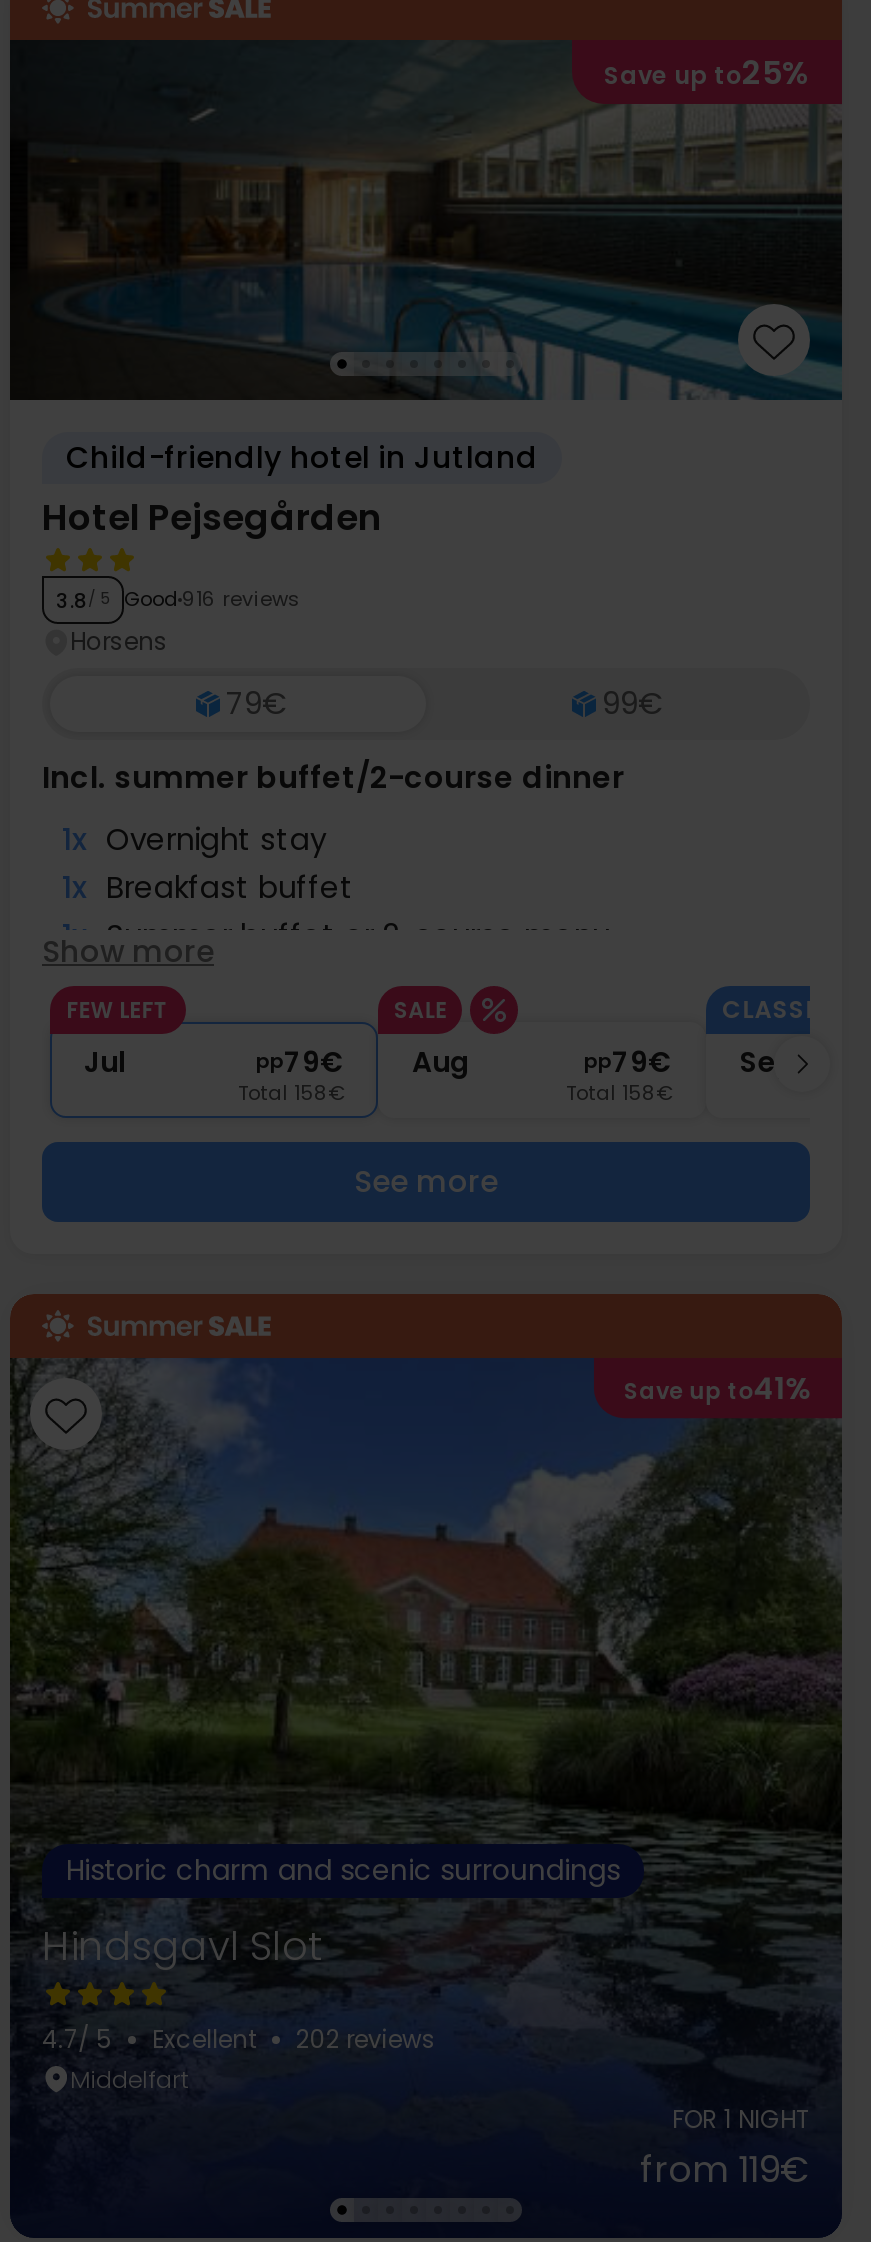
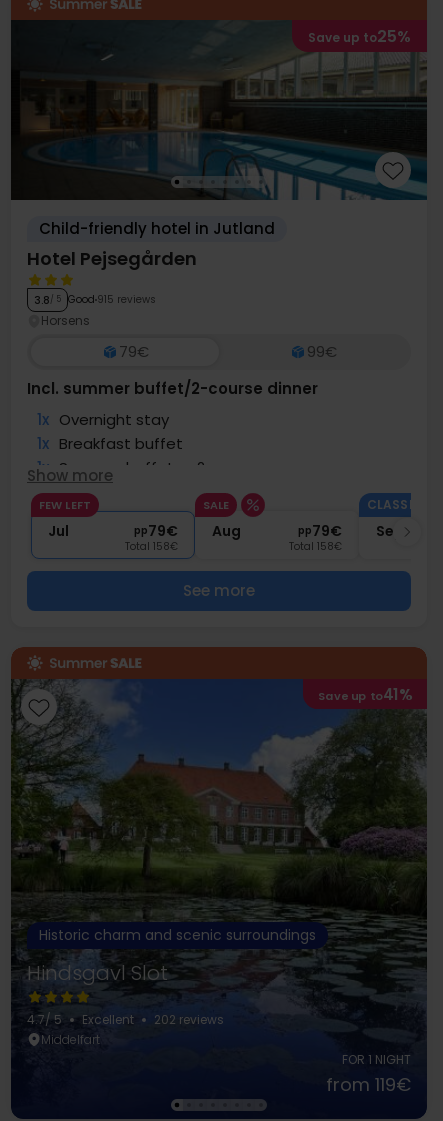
[56,584,300,615] 3.8/ 5 Good 916 reviews -> [34,292,156,307] 3.8/ 5 Good 915 reviews

